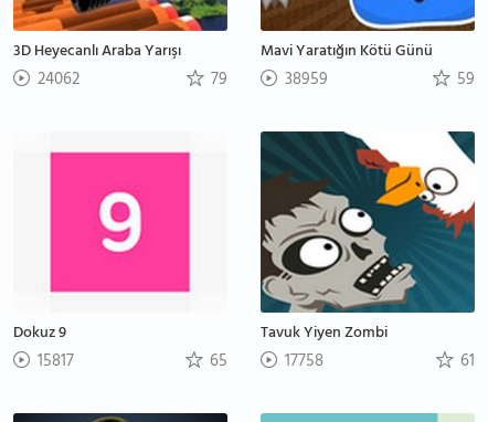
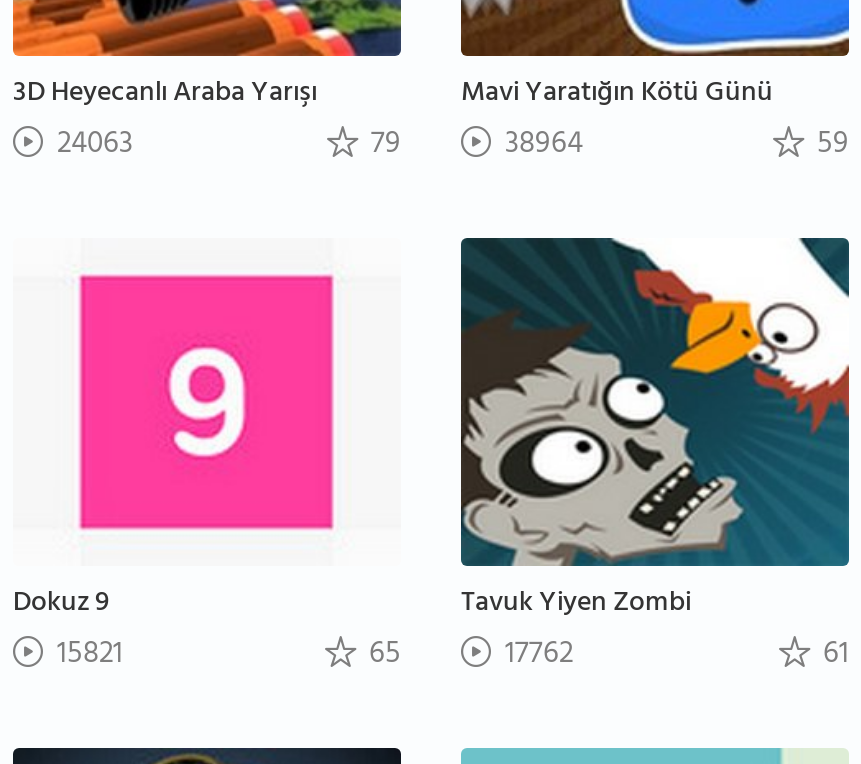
[33,65,79,97] 24062 -> [49,118,133,176] 24063
[206,65,328,97] 79 38959 -> [363,118,583,176] 79 38964
[33,347,74,379] 15817 -> [49,629,123,687] 15821
[205,347,323,379] 65 17758 -> [361,629,573,687] 65 17762

